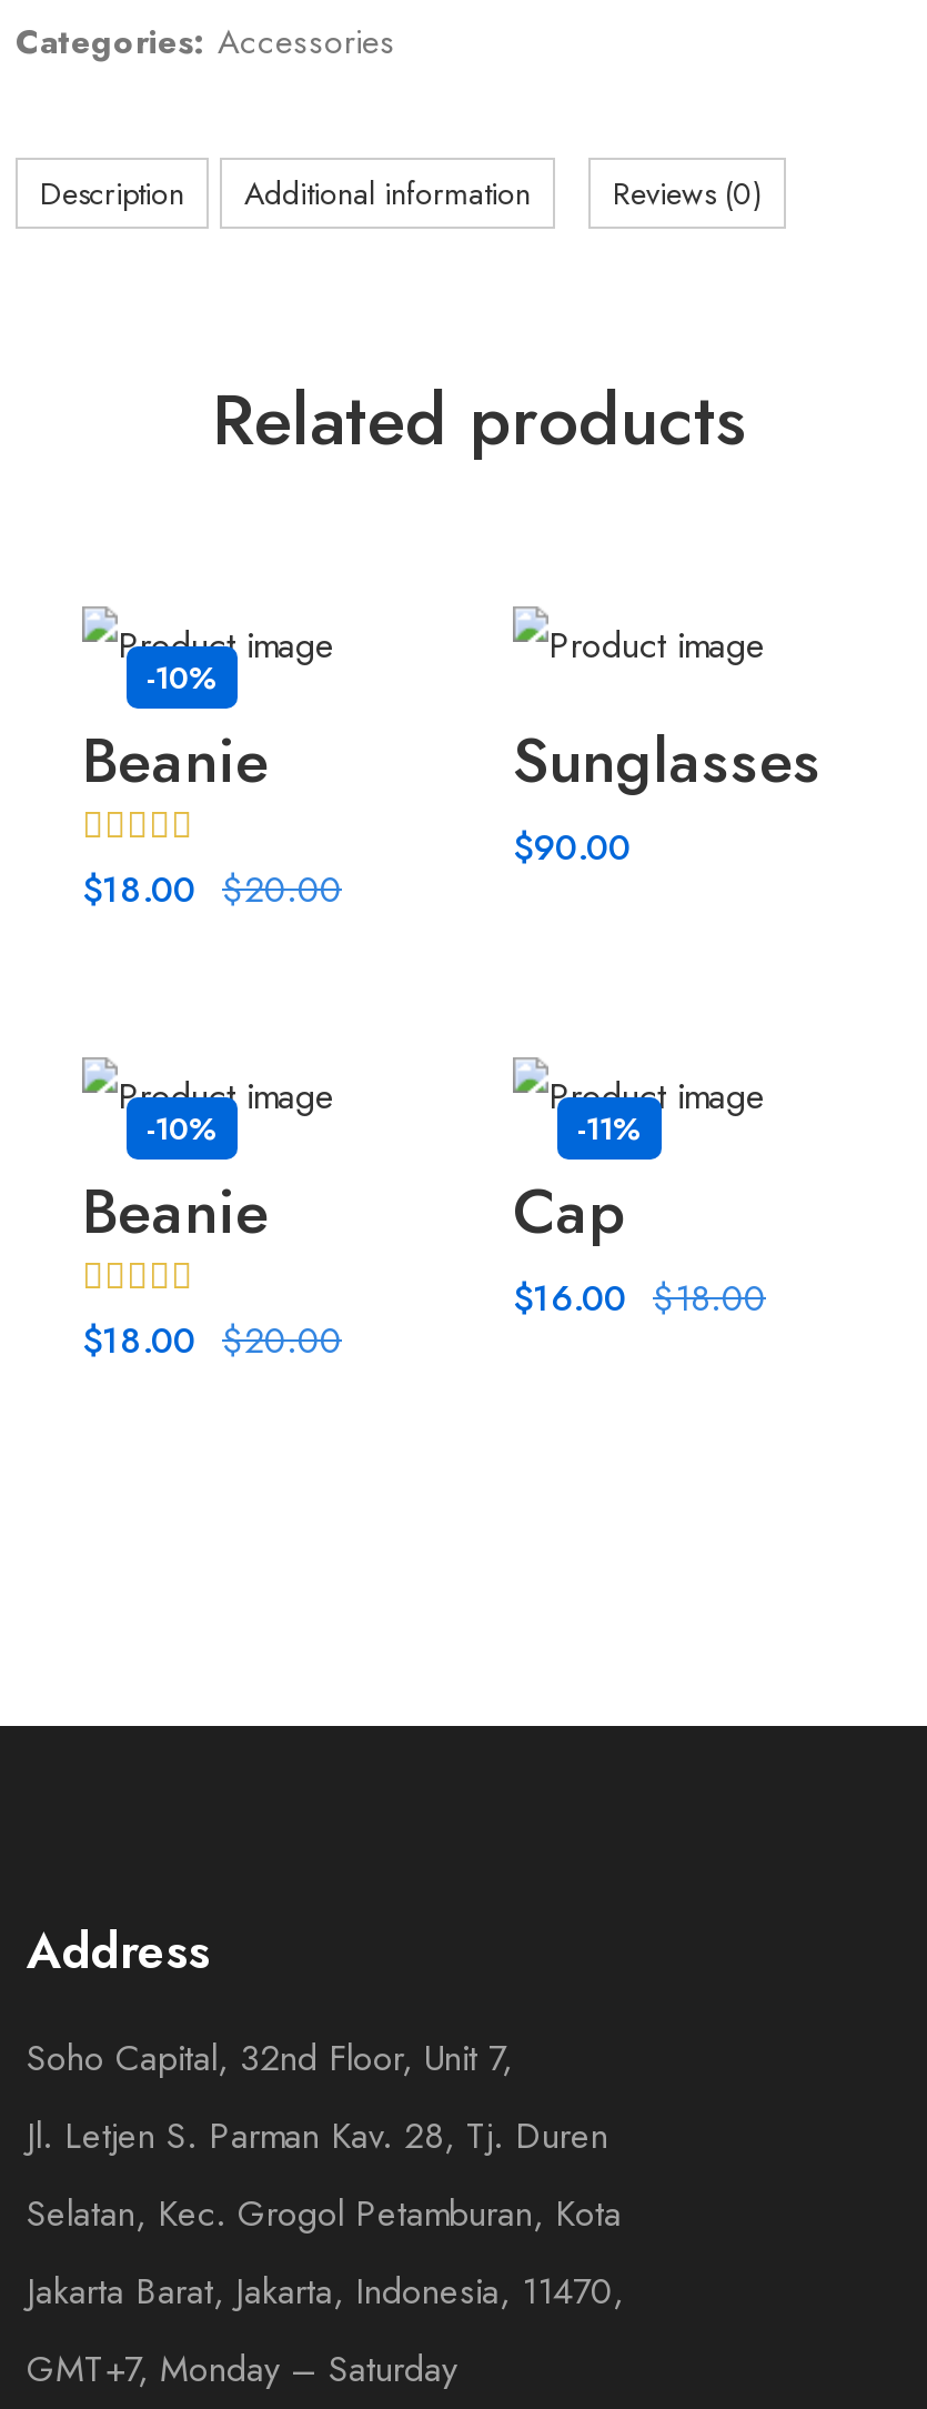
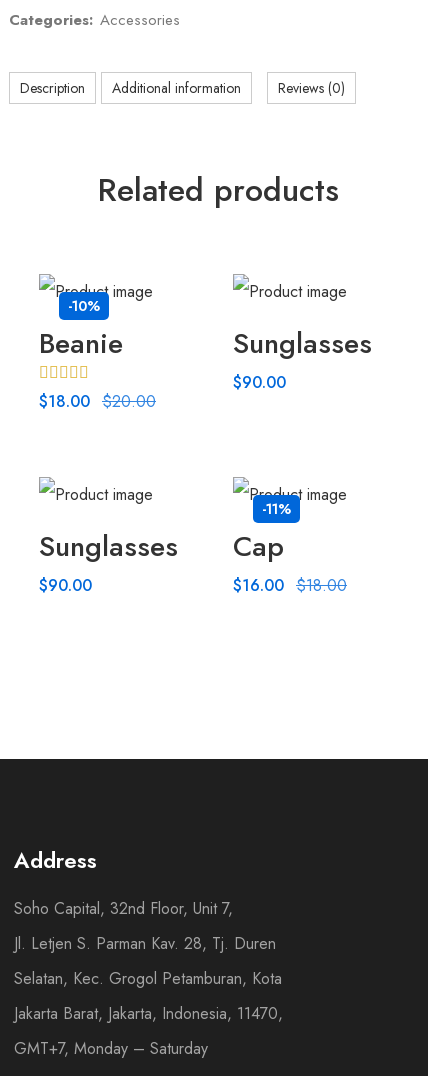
[82,1106,342,1365] -10% | Beanie | $20.00 | $18.00 -> [39,526,178,597] Sunglasses | $90.00

